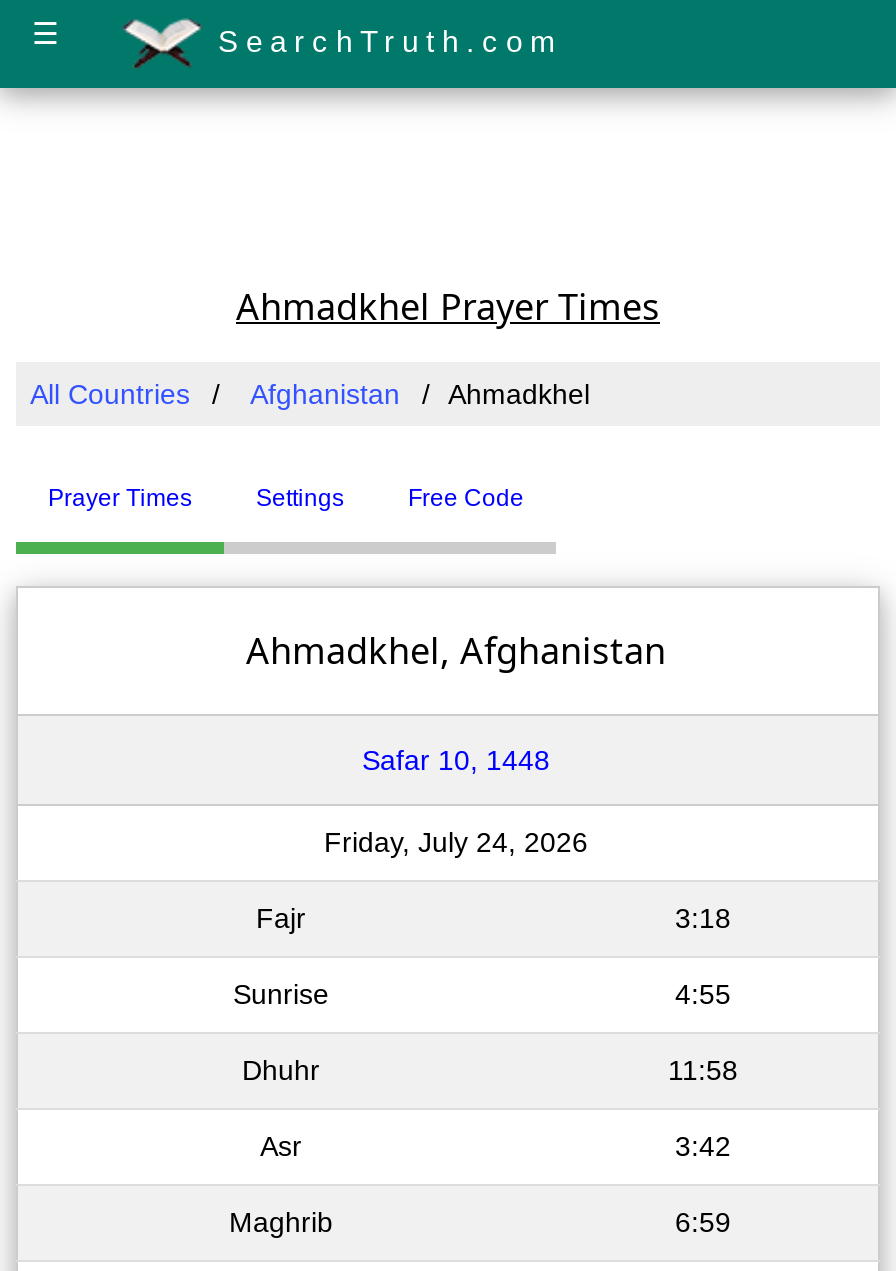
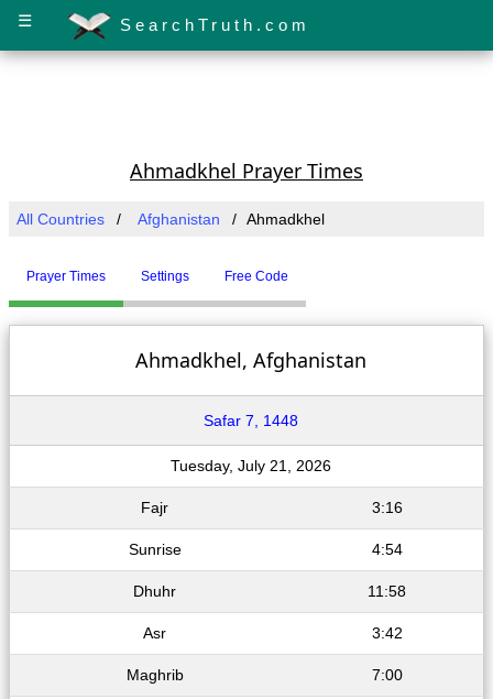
[362,744,550,776] Safar 10, 1448 -> [204,412,298,429] Safar 7, 1448
[324,826,588,858] Friday, July 24, 2026 -> [171,457,331,474] Tuesday, July 21, 2026
[675,902,731,934] 3:18 -> [371,499,402,516] 3:16
[675,978,731,1010] 4:55 -> [371,540,402,558] 4:54
[675,1206,731,1238] 6:59 -> [371,666,402,684] 7:00

